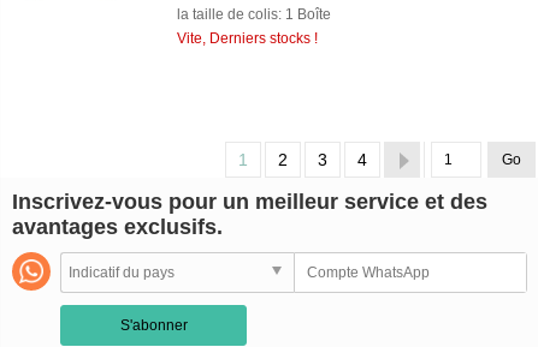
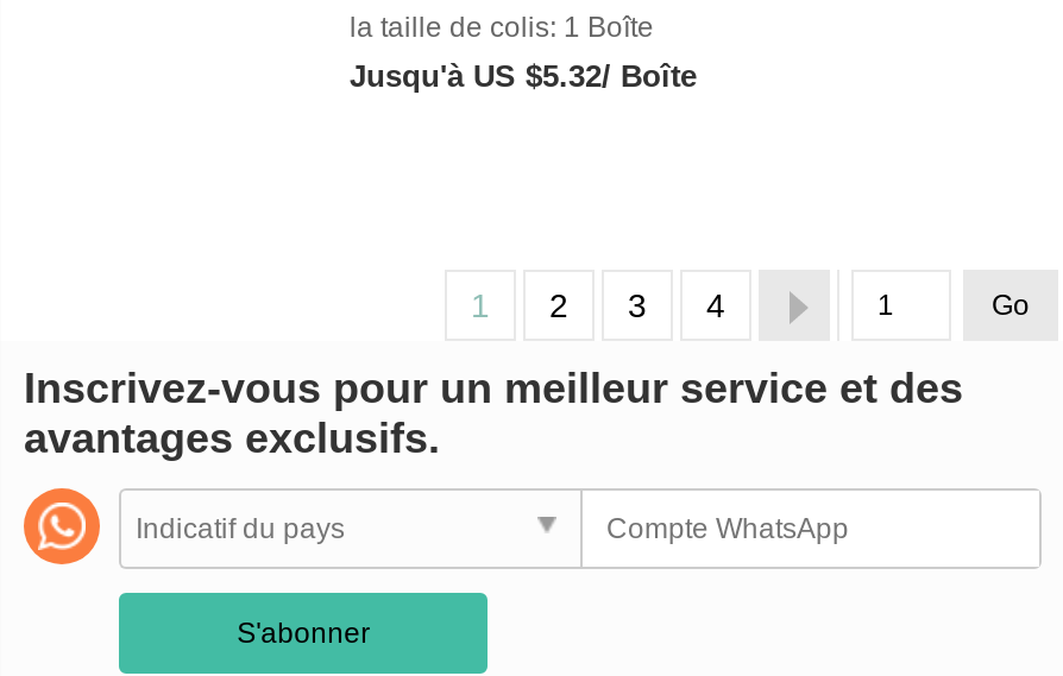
[177,30,318,47] Vite, Derniers stocks ! -> [349,58,697,94] Jusqu'à US $5.32/ Boîte

